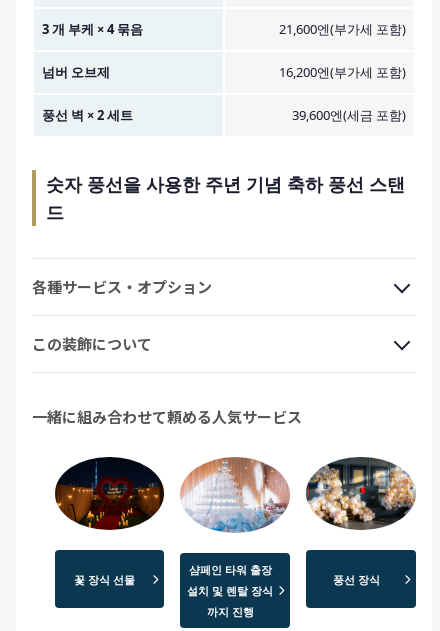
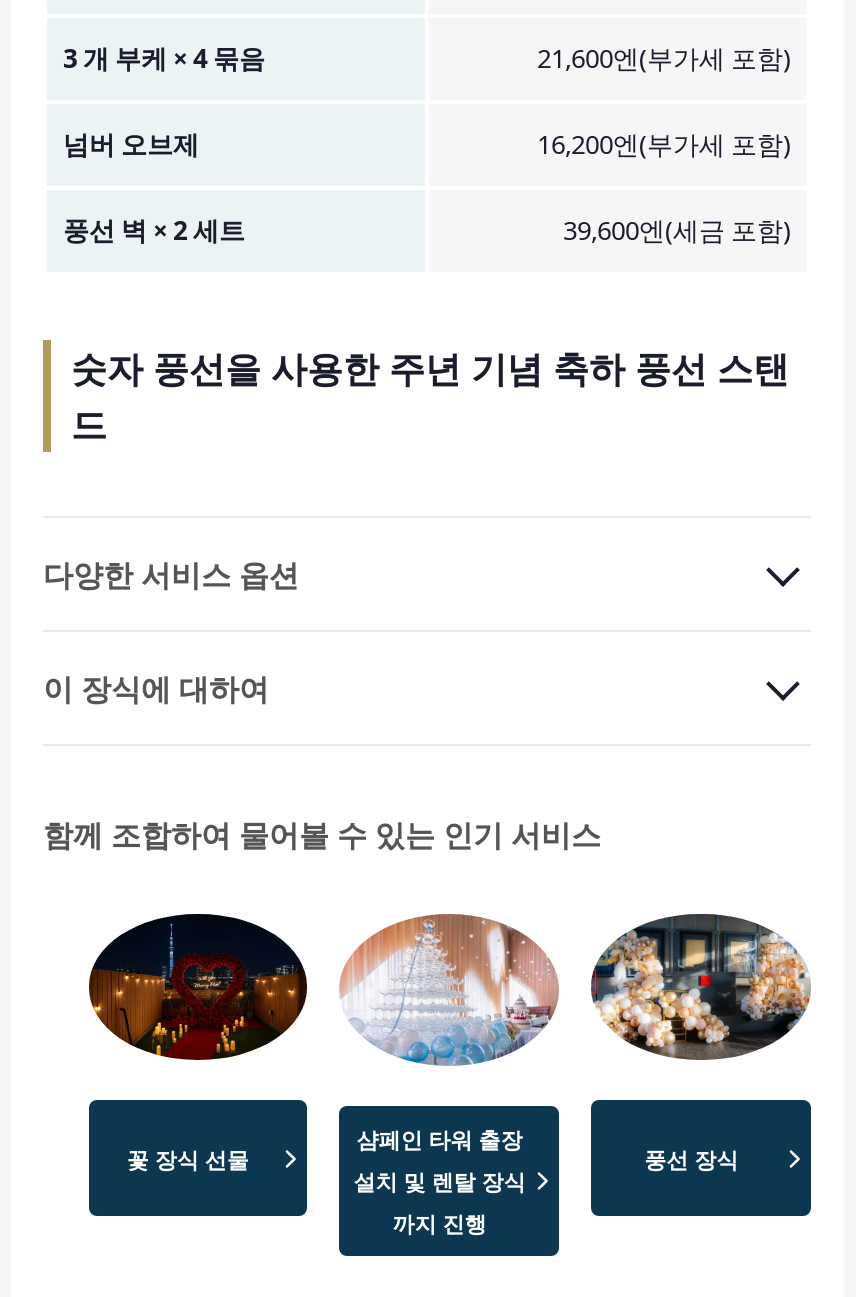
[32,277,212,297] 各種サービス・オプション -> [43,554,299,594] 다양한 서비스 옵션
[32,334,152,354] この装飾について -> [43,668,269,708] 이 장식에 대하여
[32,407,302,427] 一緒に組み合わせて頼める人気サービス -> [43,814,601,854] 함께 조합하여 물어볼 수 있는 인기 서비스

